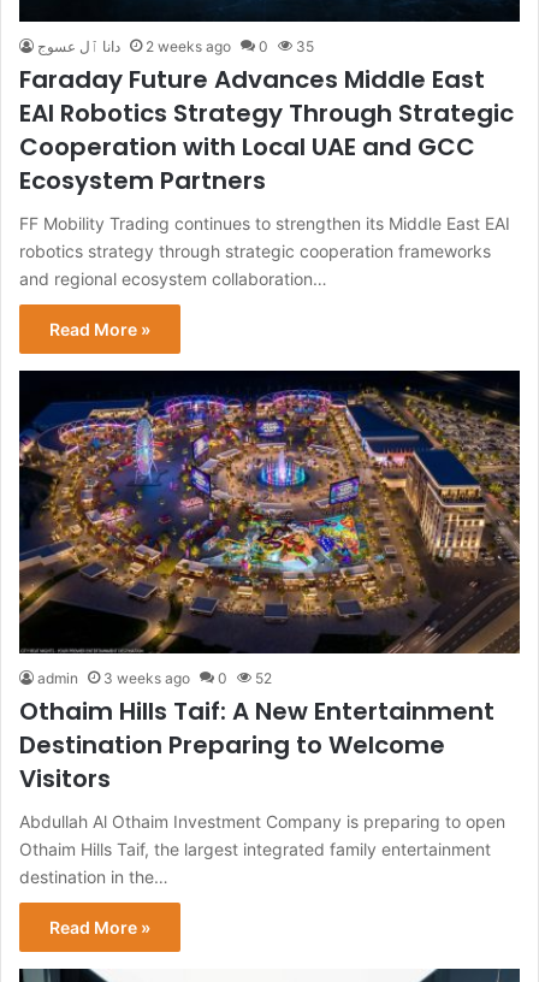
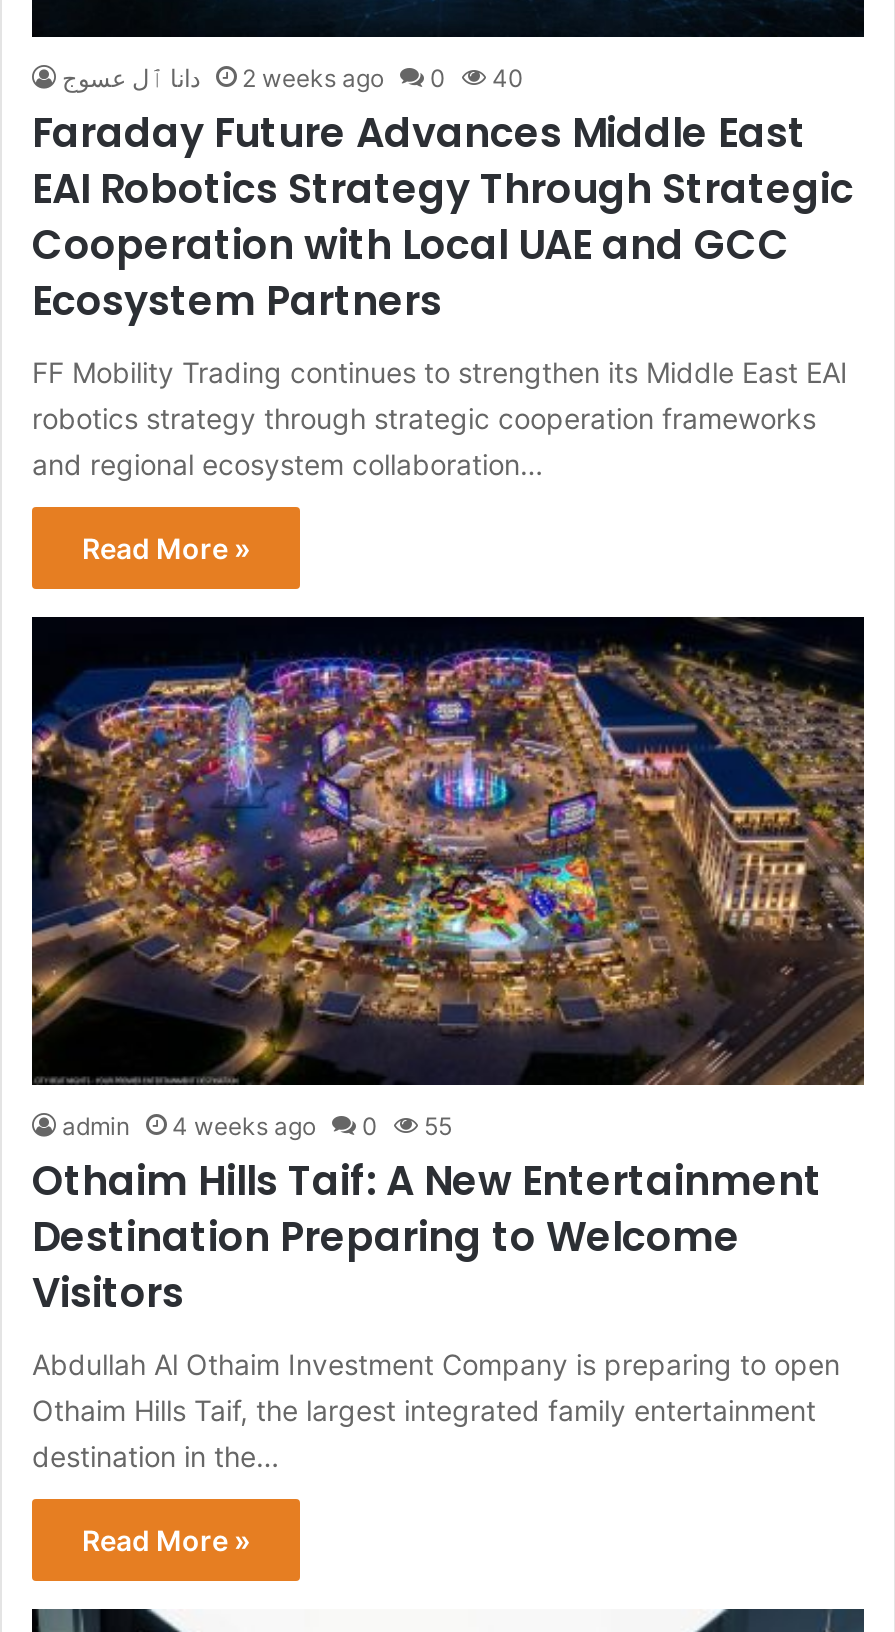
[37,38,314,56] 35 0 2 weeks ago دانا ٱل عسوج -> [62,63,524,93] 40 0 2 weeks ago دانا ٱل عسوج
[103,669,190,687] 3 weeks ago -> [172,1112,316,1142] 4 weeks ago
[251,669,272,687] 52 -> [418,1112,452,1142] 55

